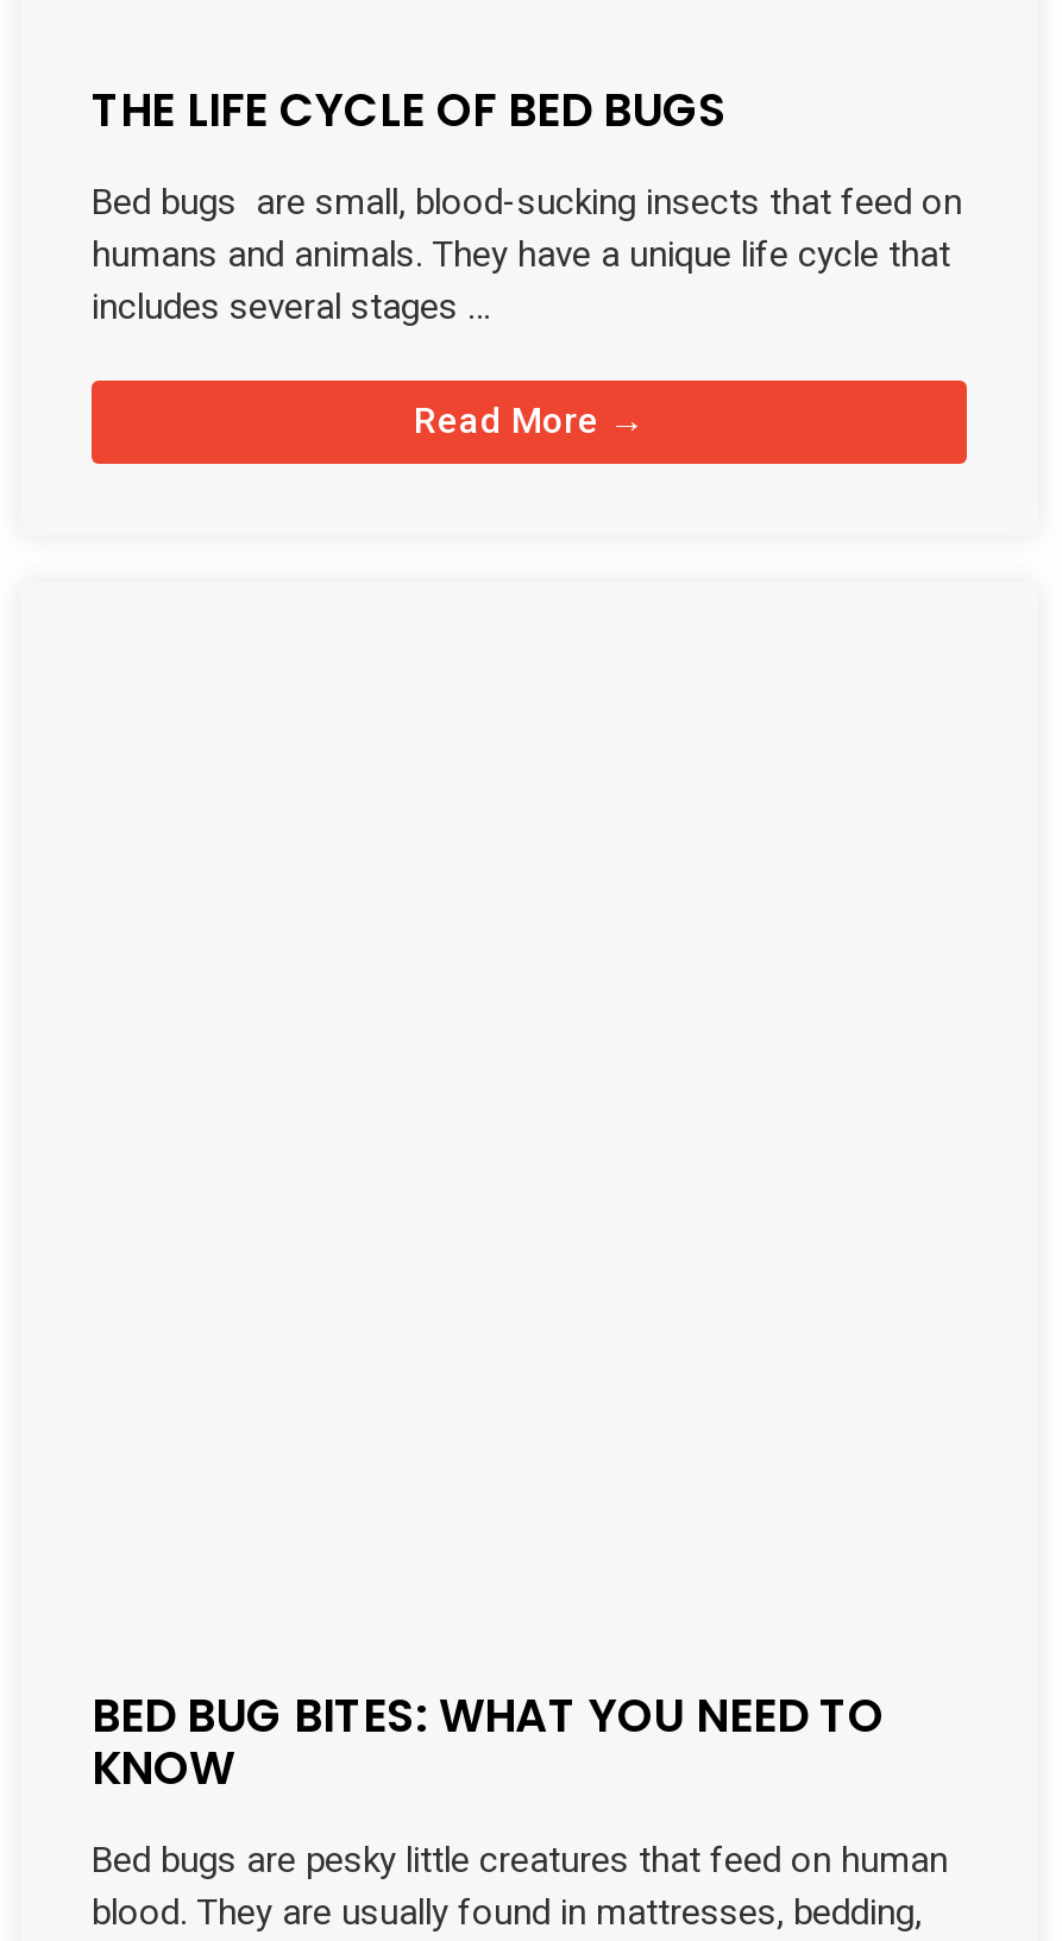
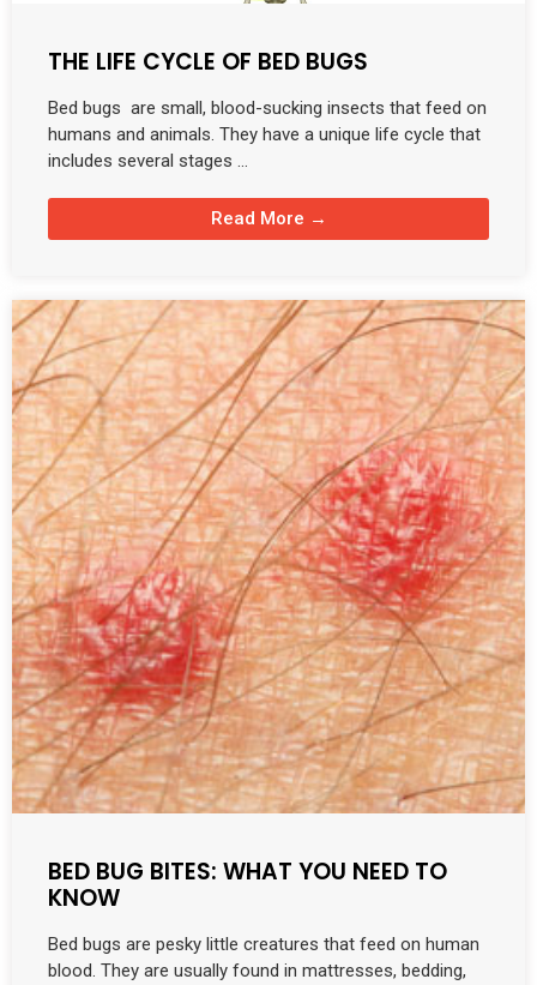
none -> [11,299,526,815] [image]

